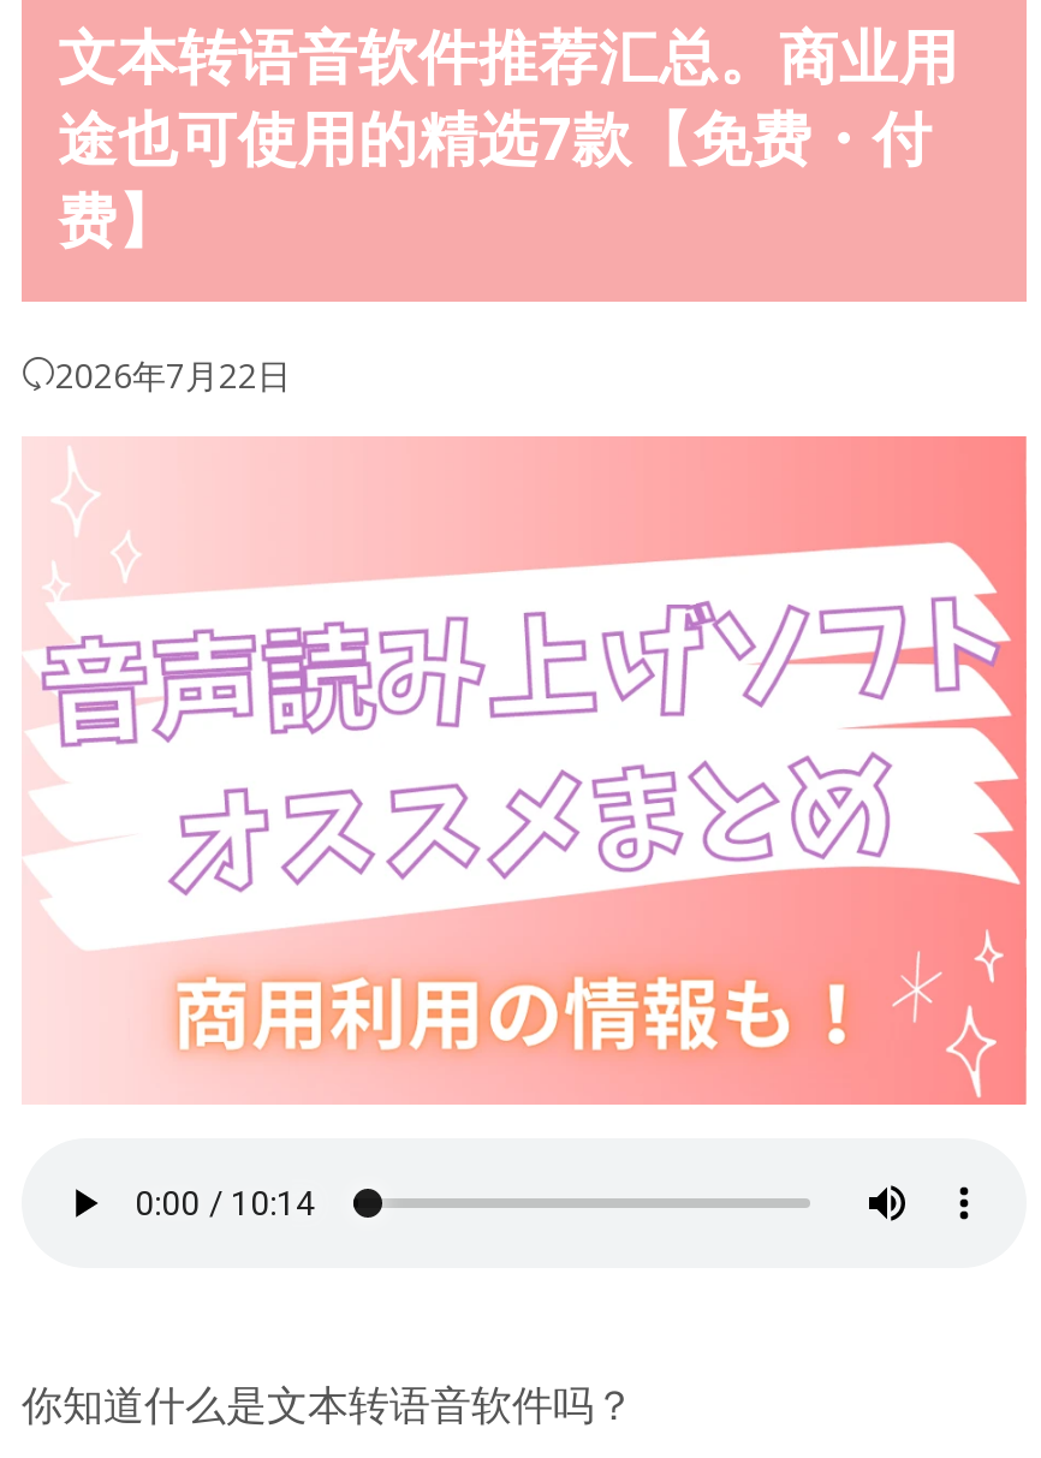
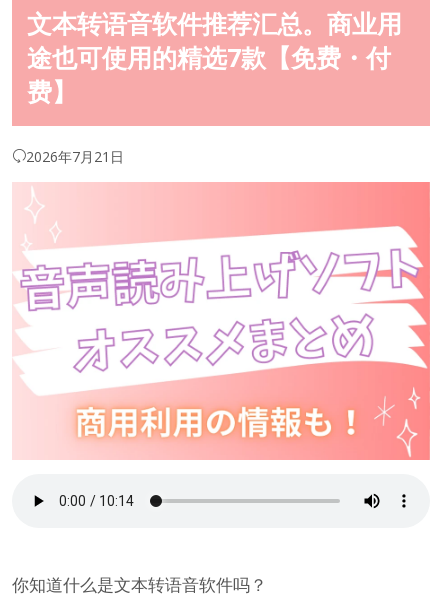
[55,351,291,397] 2026年7月22日 -> [26,147,124,166] 2026年7月21日

